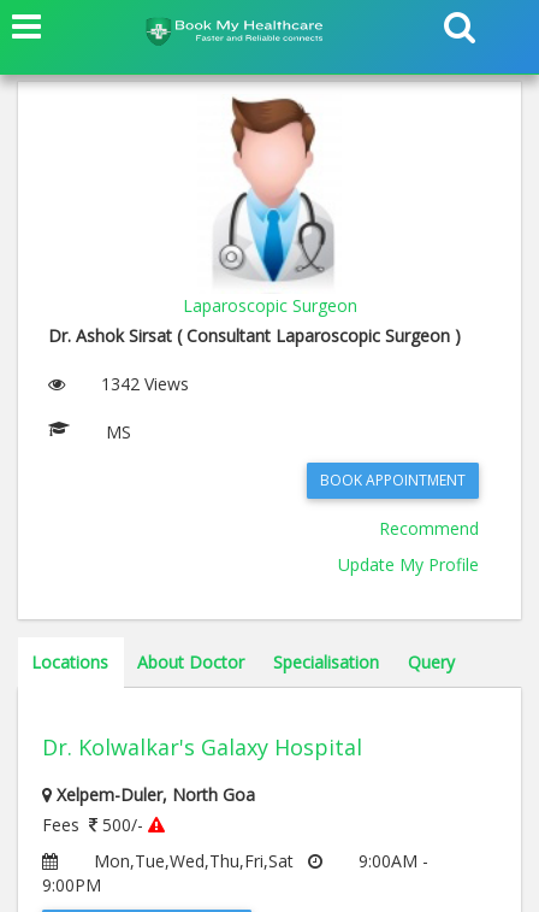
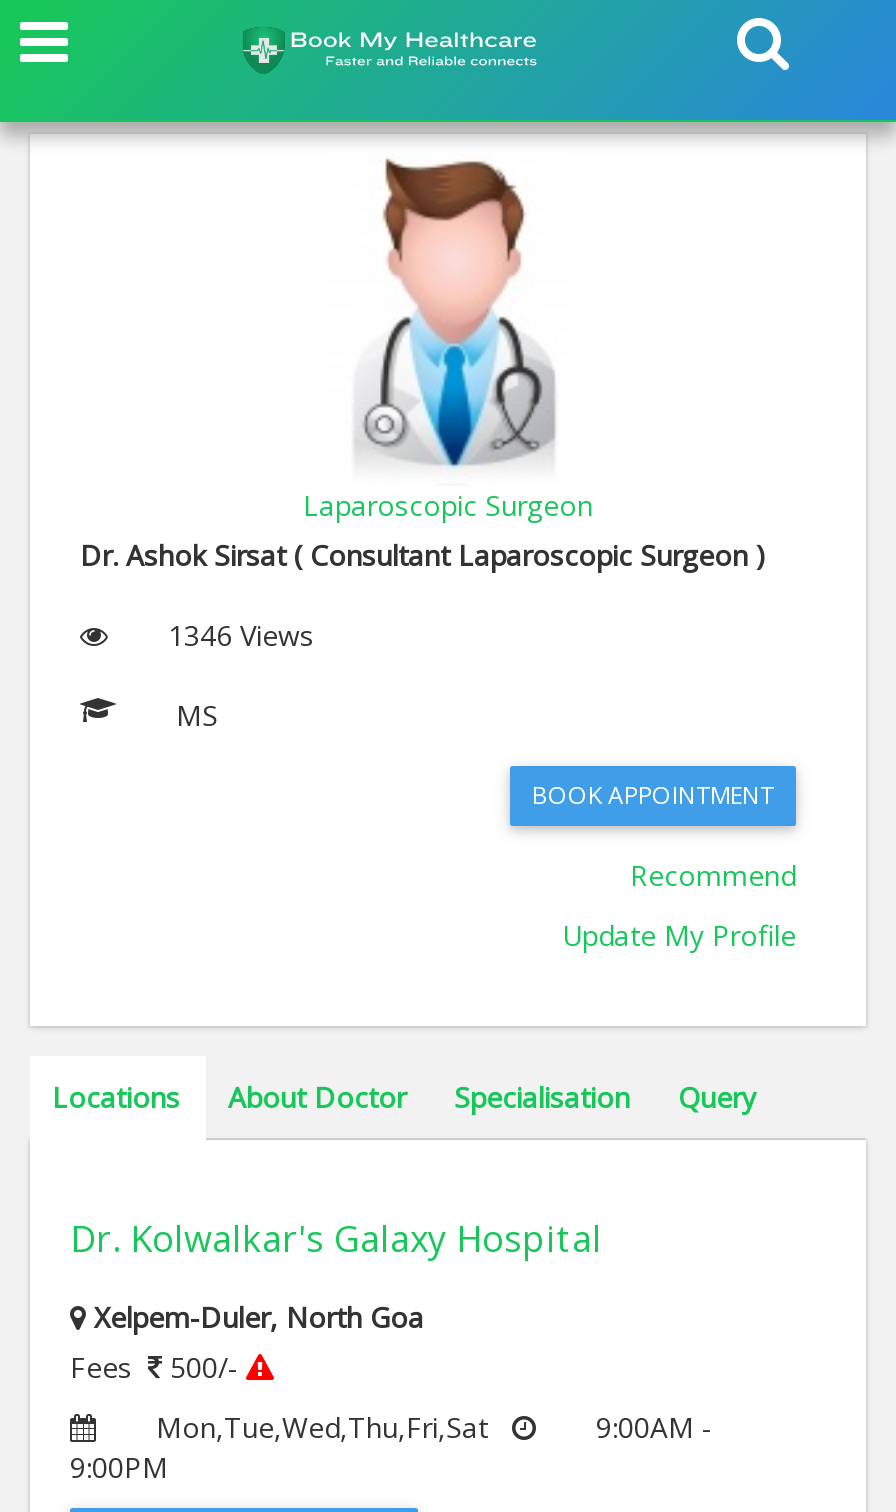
[101,372,189,395] 1342 Views -> [168,616,314,654] 1346 Views

